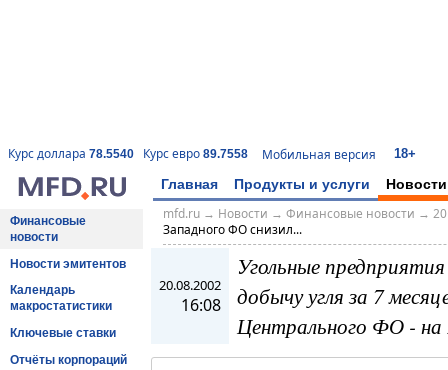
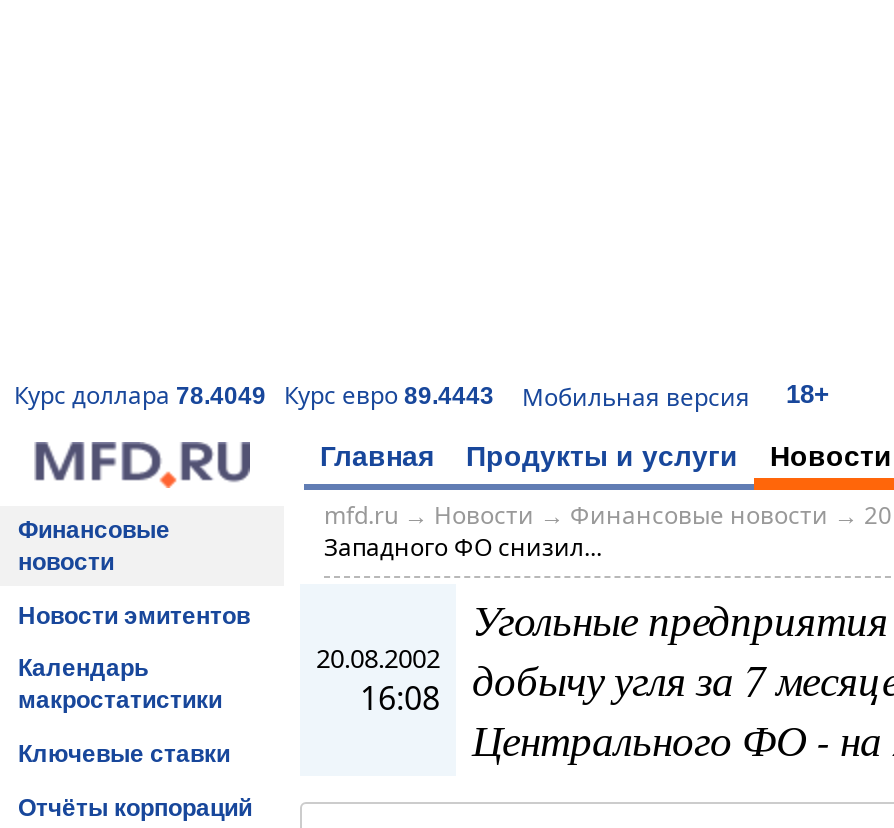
[8,145,248,162] Курс доллара 78.5540 Курс евро 89.7558 -> [14,379,494,413] Курс доллара 78.4049 Курс евро 89.4443

